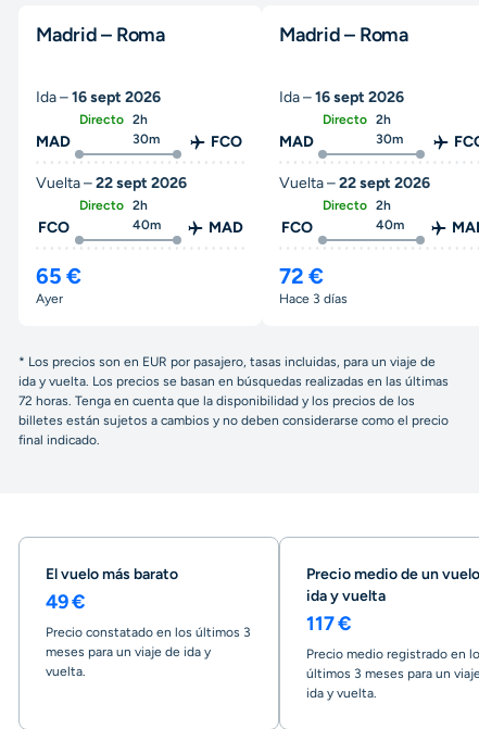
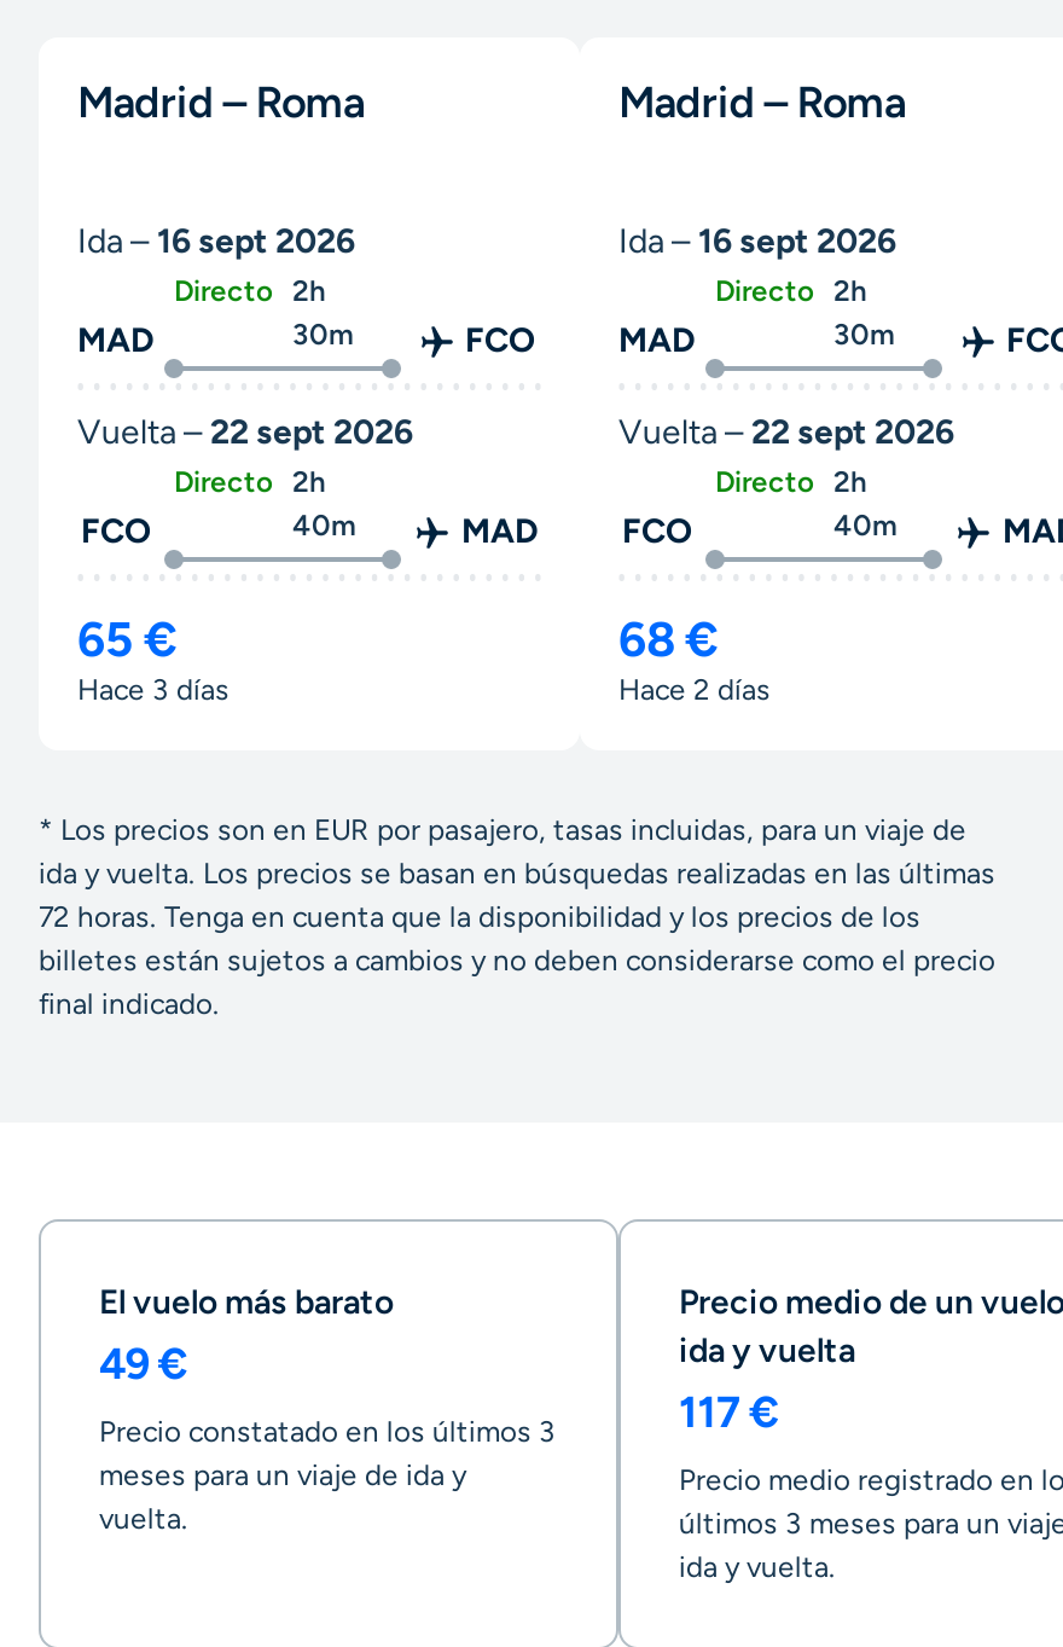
[279,263,323,289] 72 € -> [618,610,718,668] 68 €
[45,291,63,306] ayer -> [99,673,230,707] hace 3 días
[289,291,348,306] hace 3 días -> [640,673,771,707] hace 2 días

